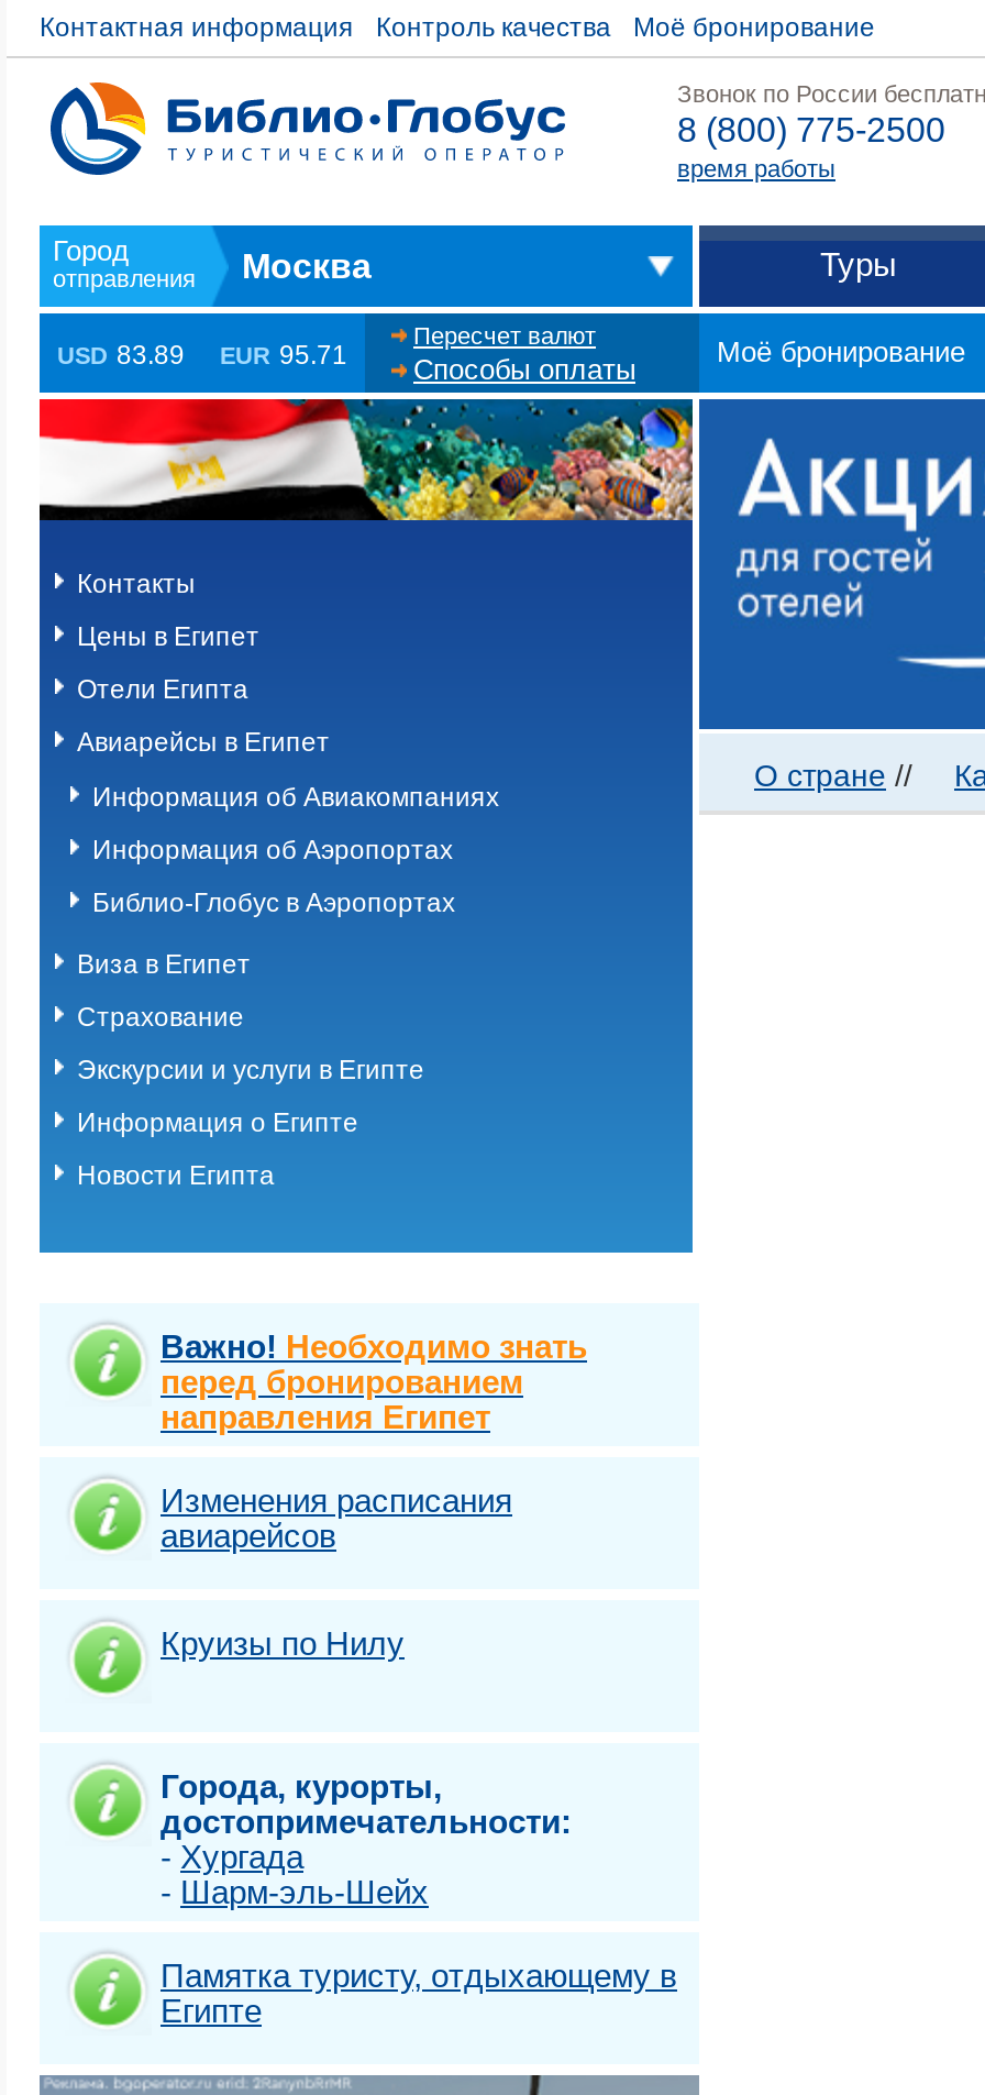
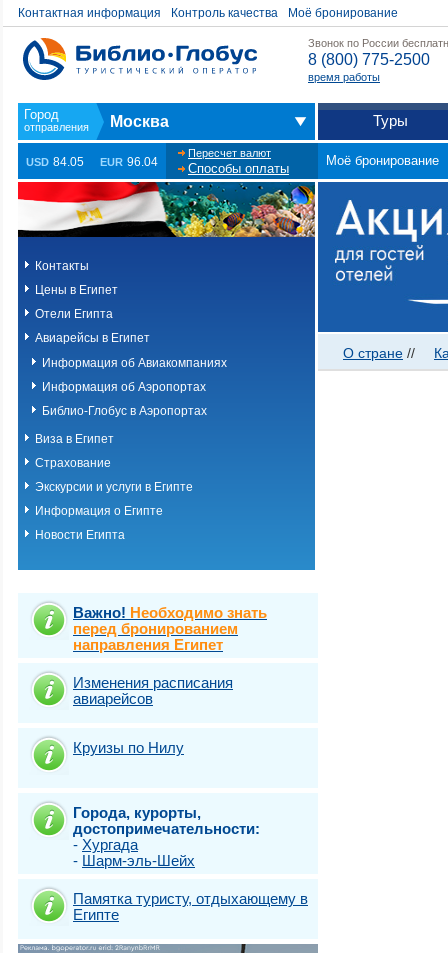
[57,340,185,371] USD 83.89 -> [26,155,84,169] USD 84.05
[220,340,347,371] EUR 95.71 -> [100,155,158,169] EUR 96.04

